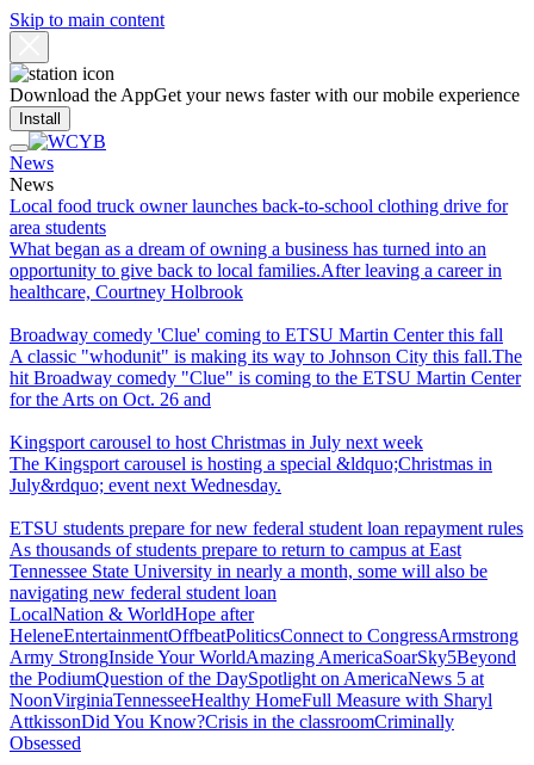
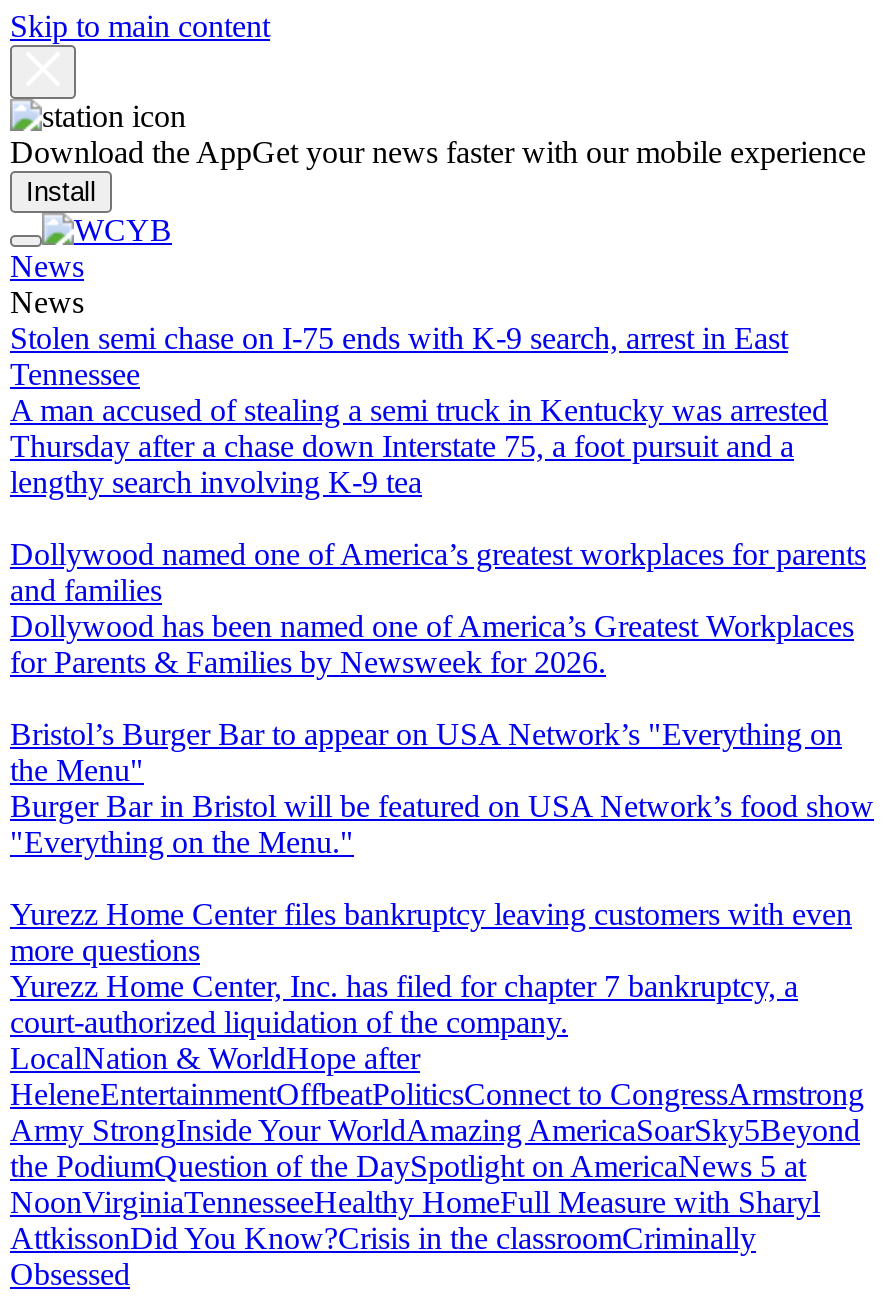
[10,196,508,302] Local food truck owner launches back-to-school clothing drive for | area students | What began as a dream of owning a business has turned into an | opportunity to give back to local families.After leaving a career in | healthcare, Courtney Holbrook -> [10,321,828,499] Stolen semi chase on I-75 ends with K-9 search, arrest in East | Tennessee | A man accused of stealing a semi truck in Kentucky was arrested | Thursday after a chase down Interstate 75, a foot pursuit and a | lengthy search involving K-9 tea
[10,325,522,409] Broadway comedy 'Clue' coming to ETSU Martin Center this fall | A classic "whodunit" is making its way to Johnson City this fall.The | hit Broadway comedy "Clue" is coming to the ETSU Martin Center | for the Arts on Oct. 26 and -> [10,537,866,679] Dollywood named one of America’s greatest workplaces for parents | and families | Dollywood has been named one of America’s Greatest Workplaces | for Parents & Families by Newsweek for 2026.
[10,432,492,495] Kingsport carousel to host Christmas in July next week | The Kingsport carousel is hosting a special &ldquo;Christmas in | July&rdquo; event next Wednesday. -> [10,717,874,859] Bristol’s Burger Bar to appear on USA Network’s "Everything on | the Menu" | Burger Bar in Bristol will be featured on USA Network’s food show | "Everything on the Menu."
[10,518,523,603] ETSU students prepare for new federal student loan repayment rules | As thousands of students prepare to return to campus at East | Tennessee State University in nearly a month, some will also be | navigating new federal student loan -> [10,897,852,1039] Yurezz Home Center files bankruptcy leaving customers with even | more questions | Yurezz Home Center, Inc. has filed for chapter 7 bankruptcy, a | court-authorized liquidation of the company.

